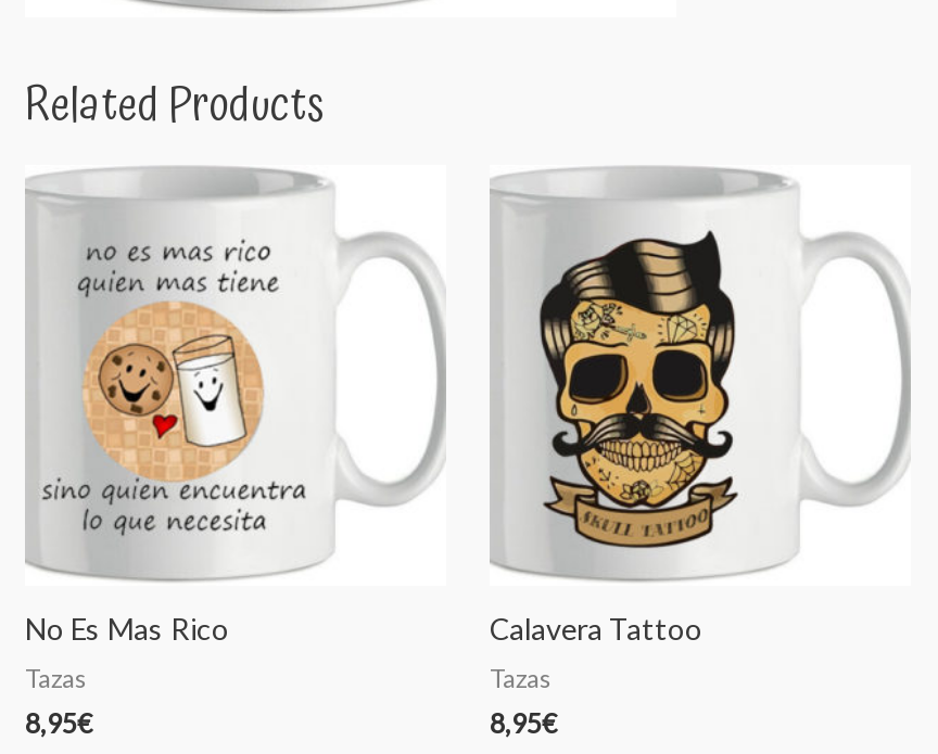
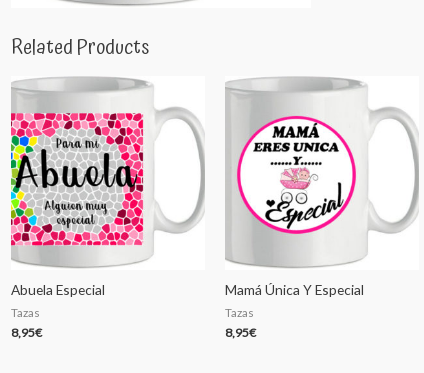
[25,239,312,646] [image] | No Es Mas Rico -> [10,112,144,298] [image] | Abuela Especial
[490,230,774,646] [image] | Calavera Tattoo -> [225,107,364,298] [image] | Mamá Única Y Especial

